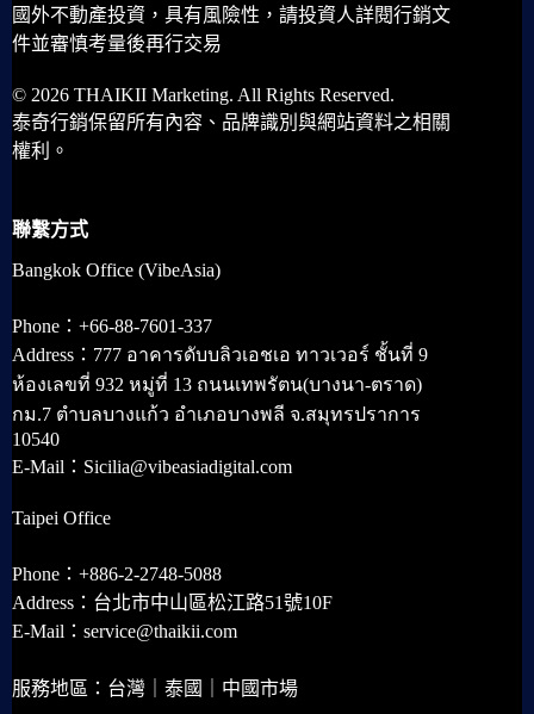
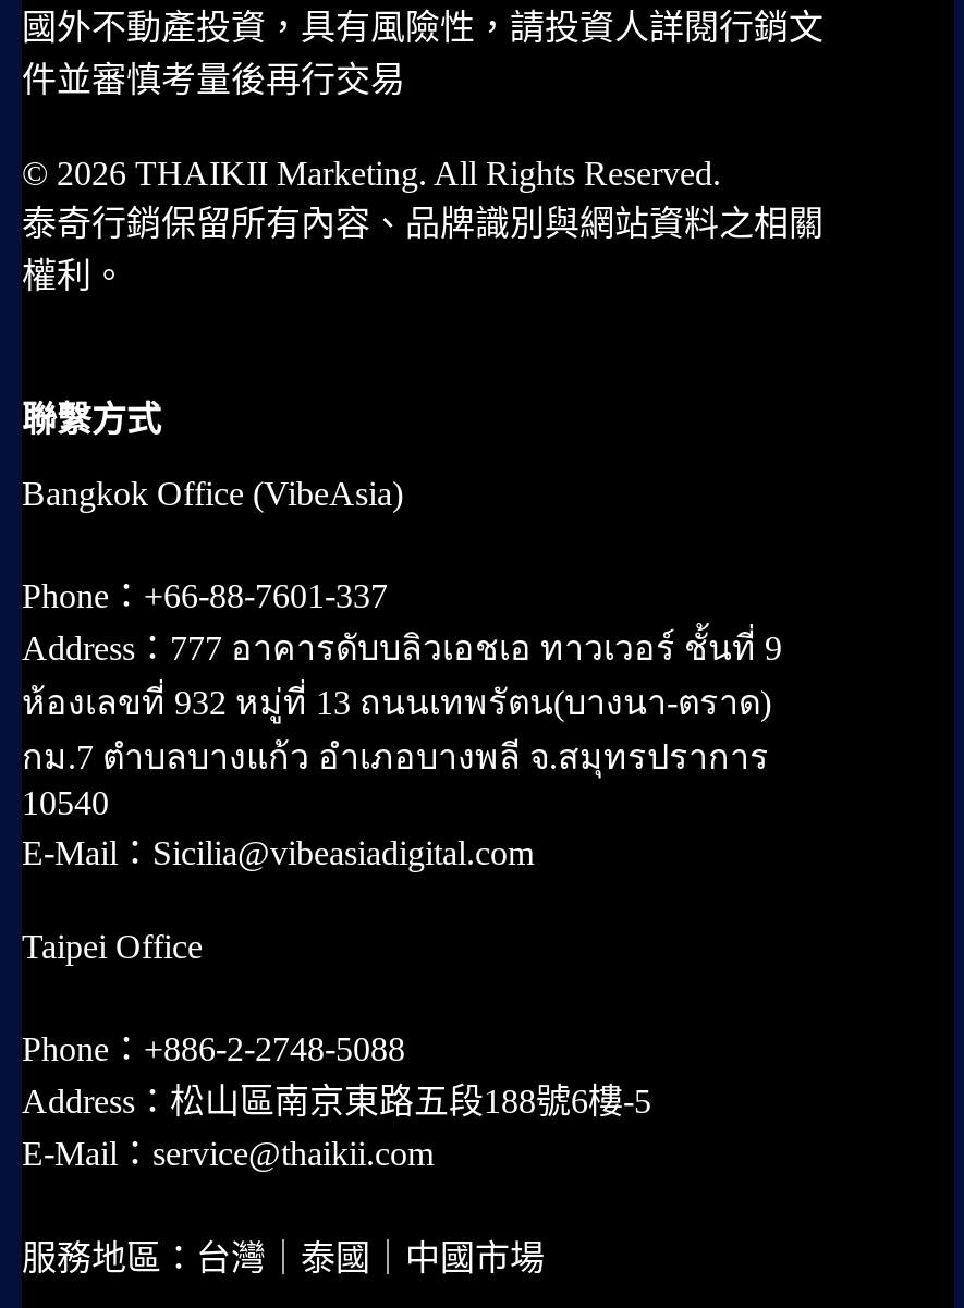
[12,592,333,613] Address：台北市中山區松江路51號10F -> [22,1083,651,1120] Address：松山區南京東路五段188號6樓-5

